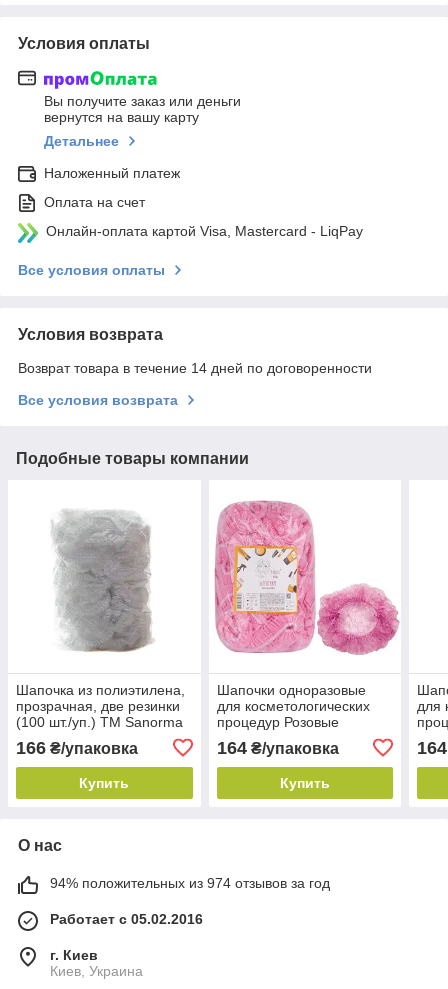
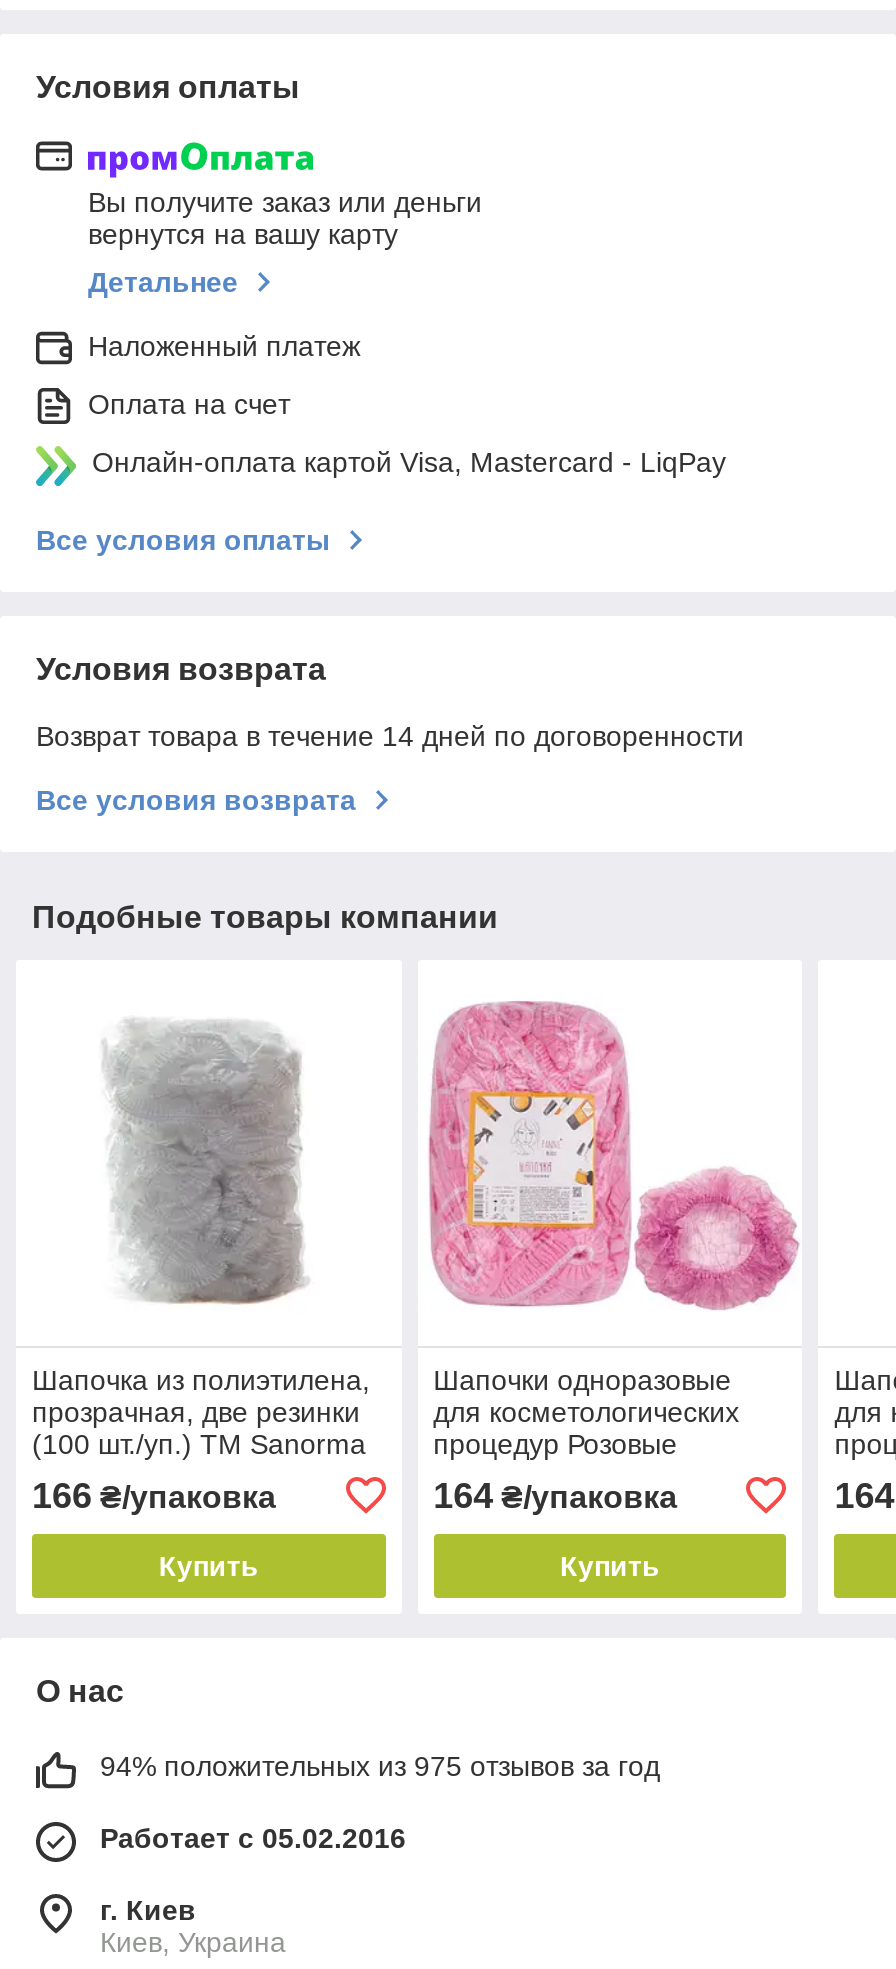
[50,875,330,891] 94% положительных из 974 отзывов за год -> [100,1750,660,1782] 94% положительных из 975 отзывов за год

